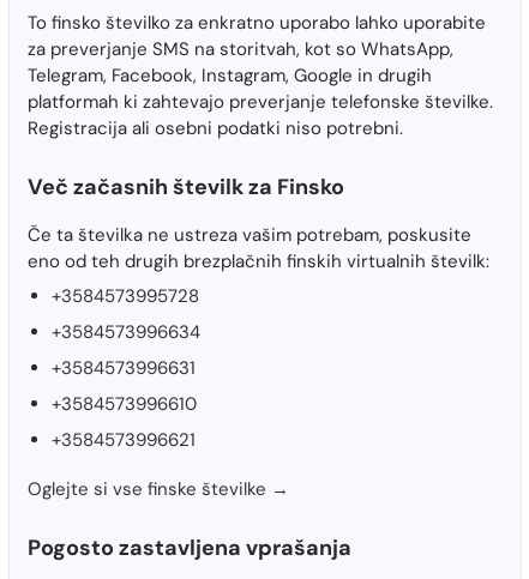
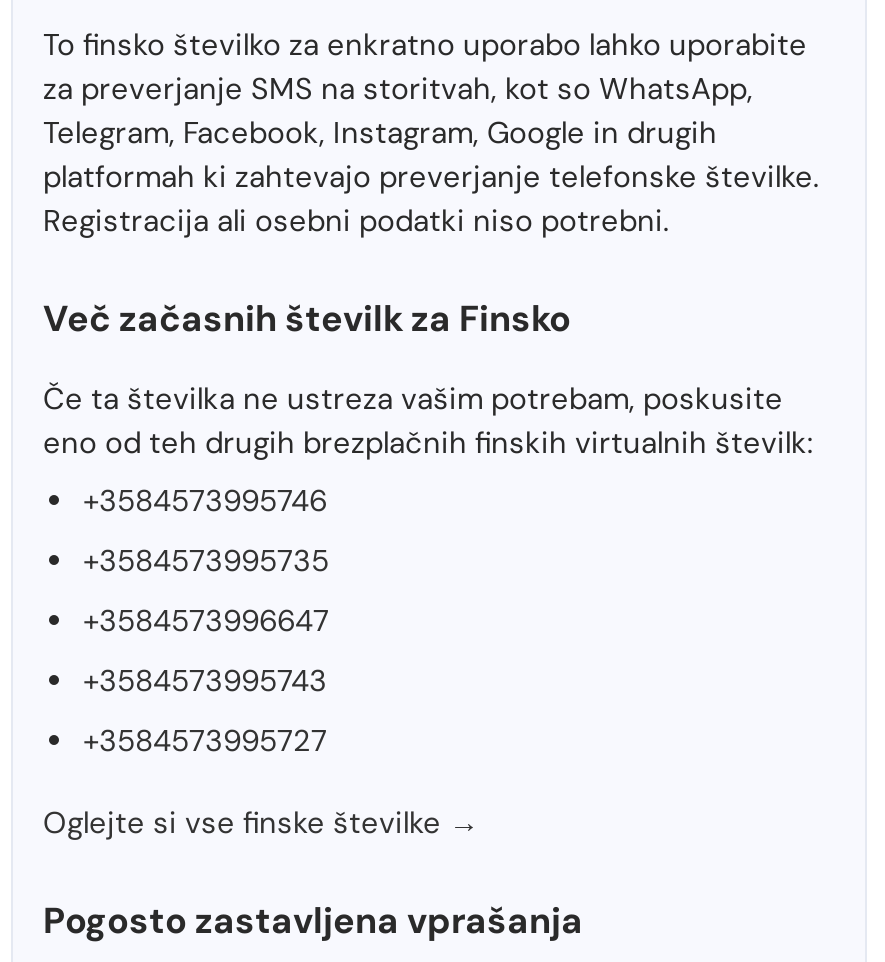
[52,284,199,308] +3584573995728 -> [83,482,327,522] +3584573995746
[52,320,200,344] +3584573996634 -> [83,542,329,582] +3584573995735
[52,356,196,380] +3584573996631 -> [83,602,329,642] +3584573996647
[52,392,197,416] +3584573996610 -> [83,662,327,702] +3584573995743
[52,428,196,452] +3584573996621 -> [83,722,327,762] +3584573995727

